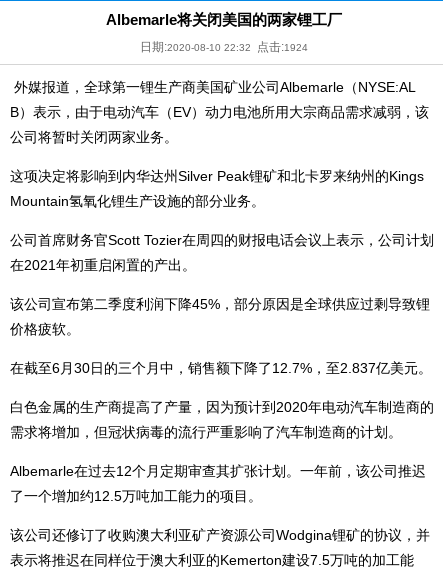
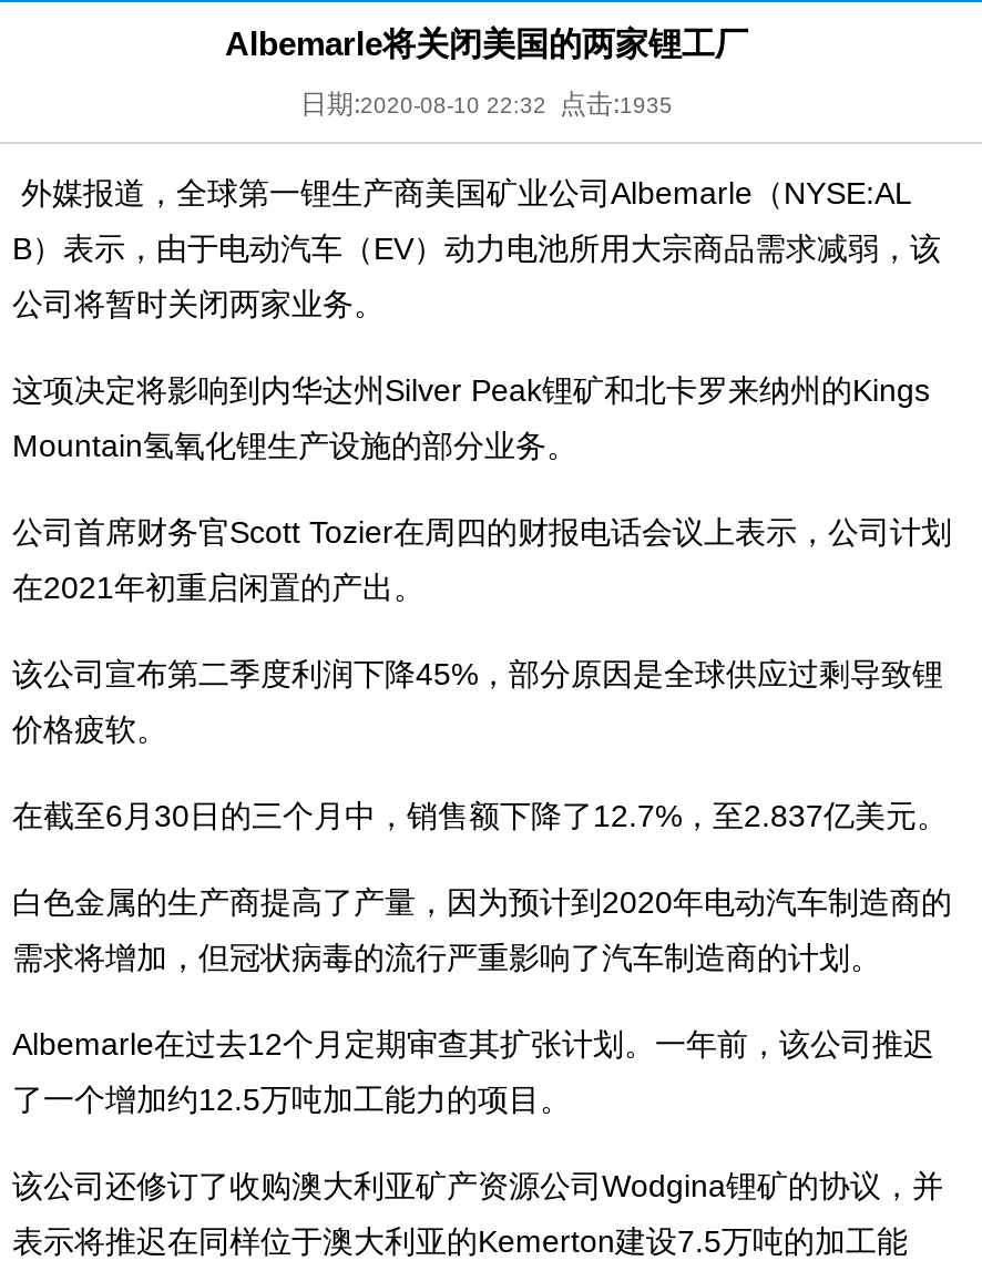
[140,40,308,54] 日期:2020-08-10 22:32点击:1924 -> [300,89,673,120] 日期:2020-08-10 22:32点击:1935

